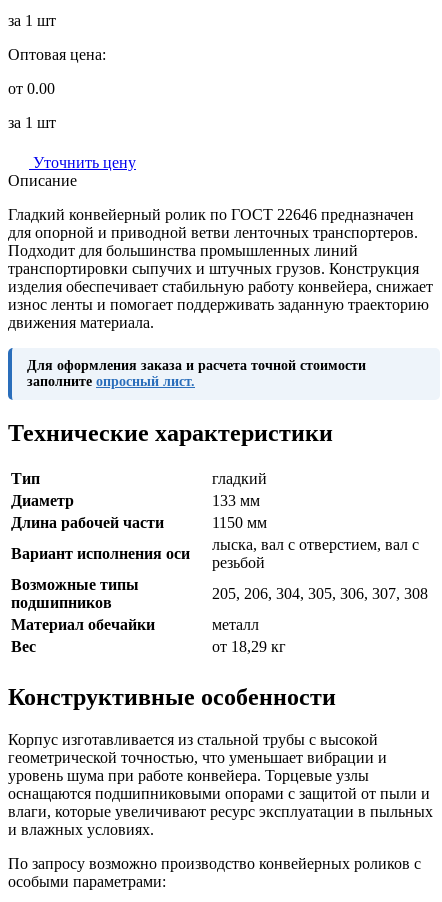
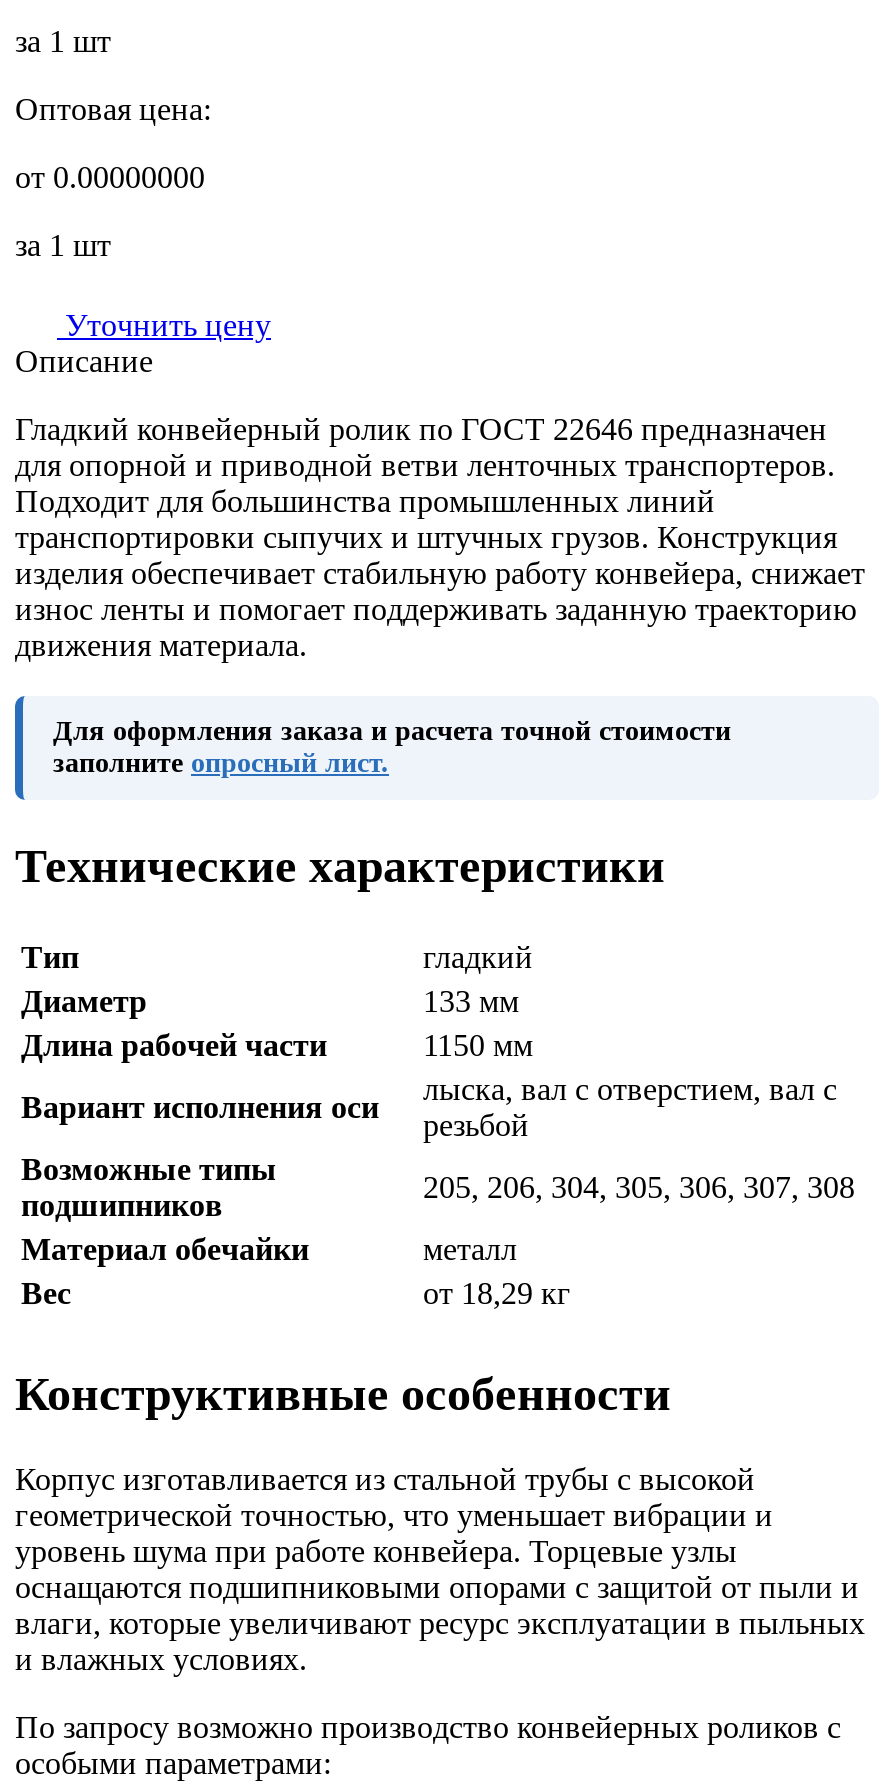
[8,80,55,97] от 0.00 -> [15,160,205,194] от 0.00000000

